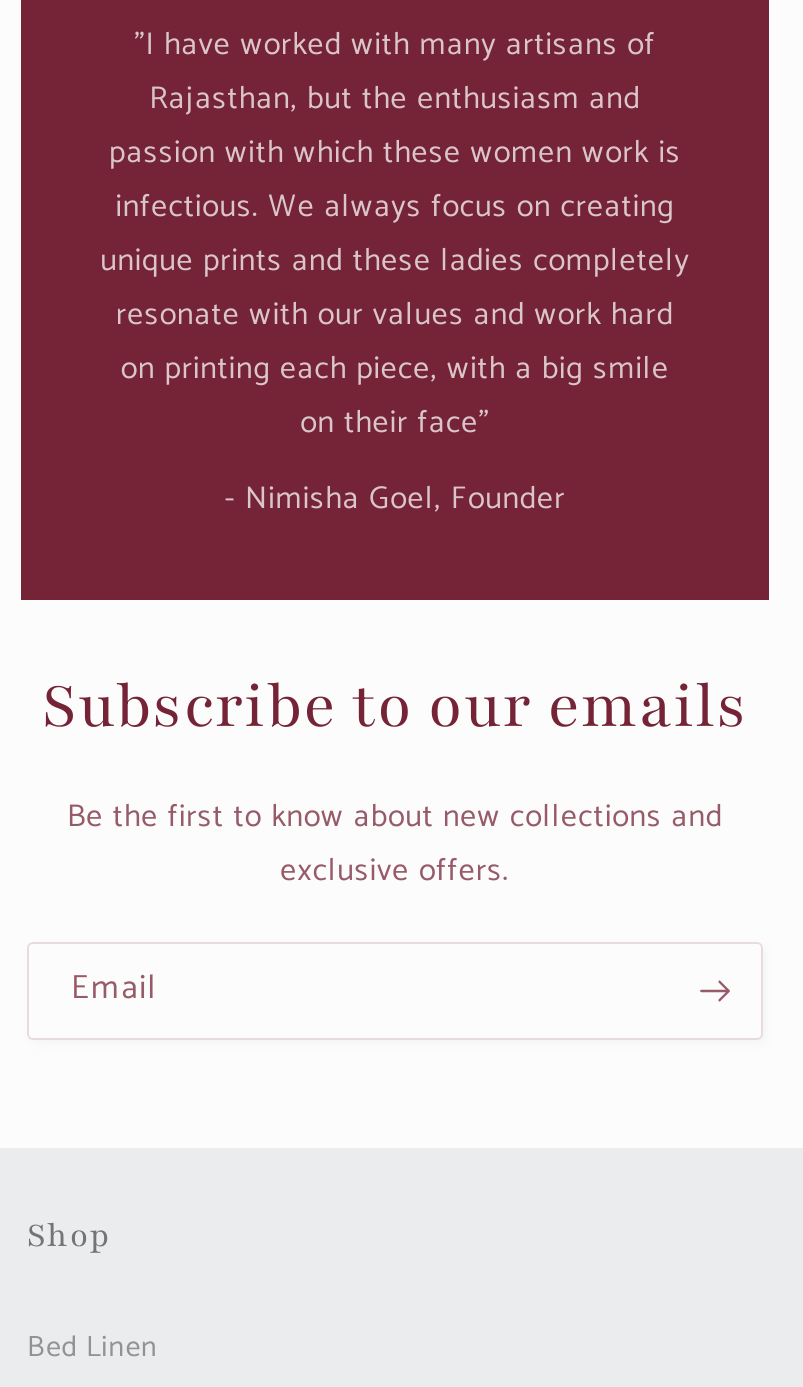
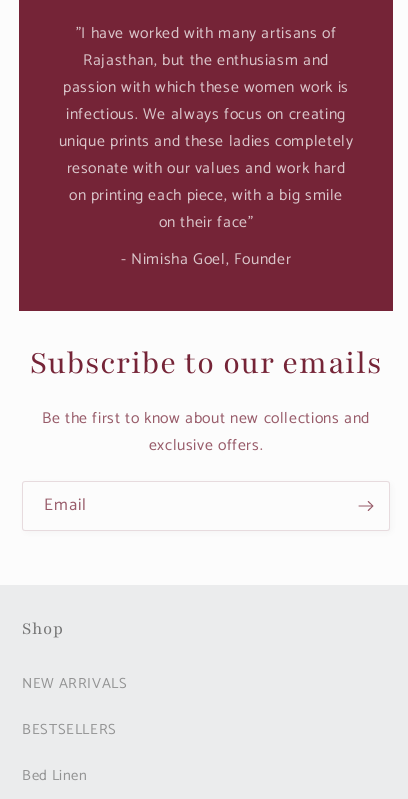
none -> [22,672,128,742] NEW ARRIVALS | BESTSELLERS

